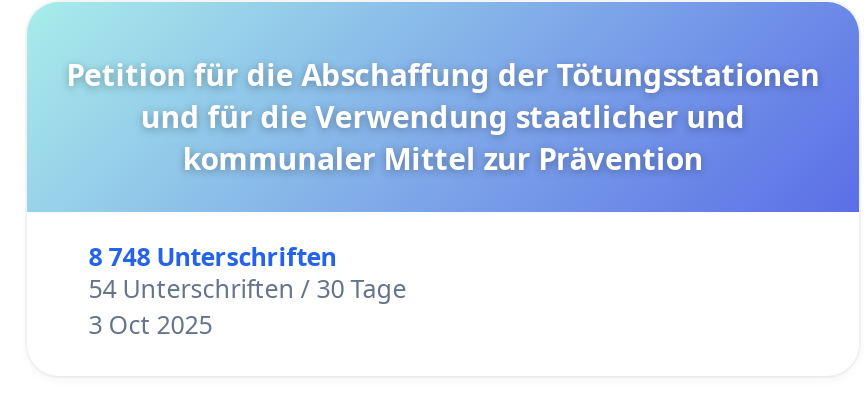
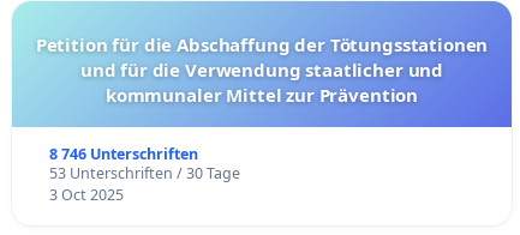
[89,241,337,275] 8 748 Unterschriften -> [49,144,198,165] 8 746 Unterschriften
[89,273,407,307] 54 Unterschriften / 30 Tage -> [49,164,240,184] 53 Unterschriften / 30 Tage

